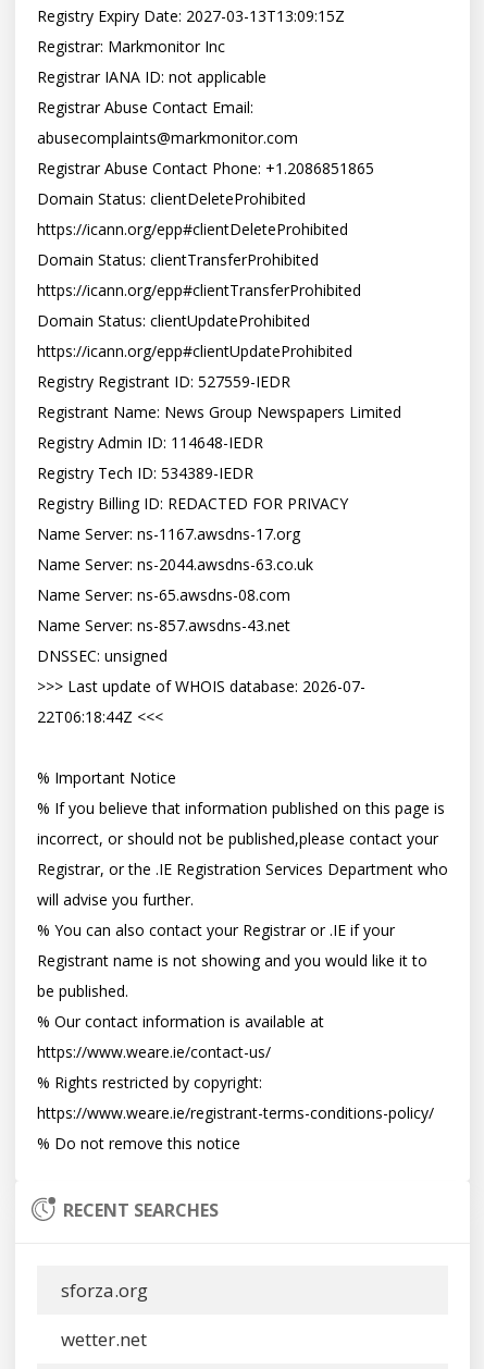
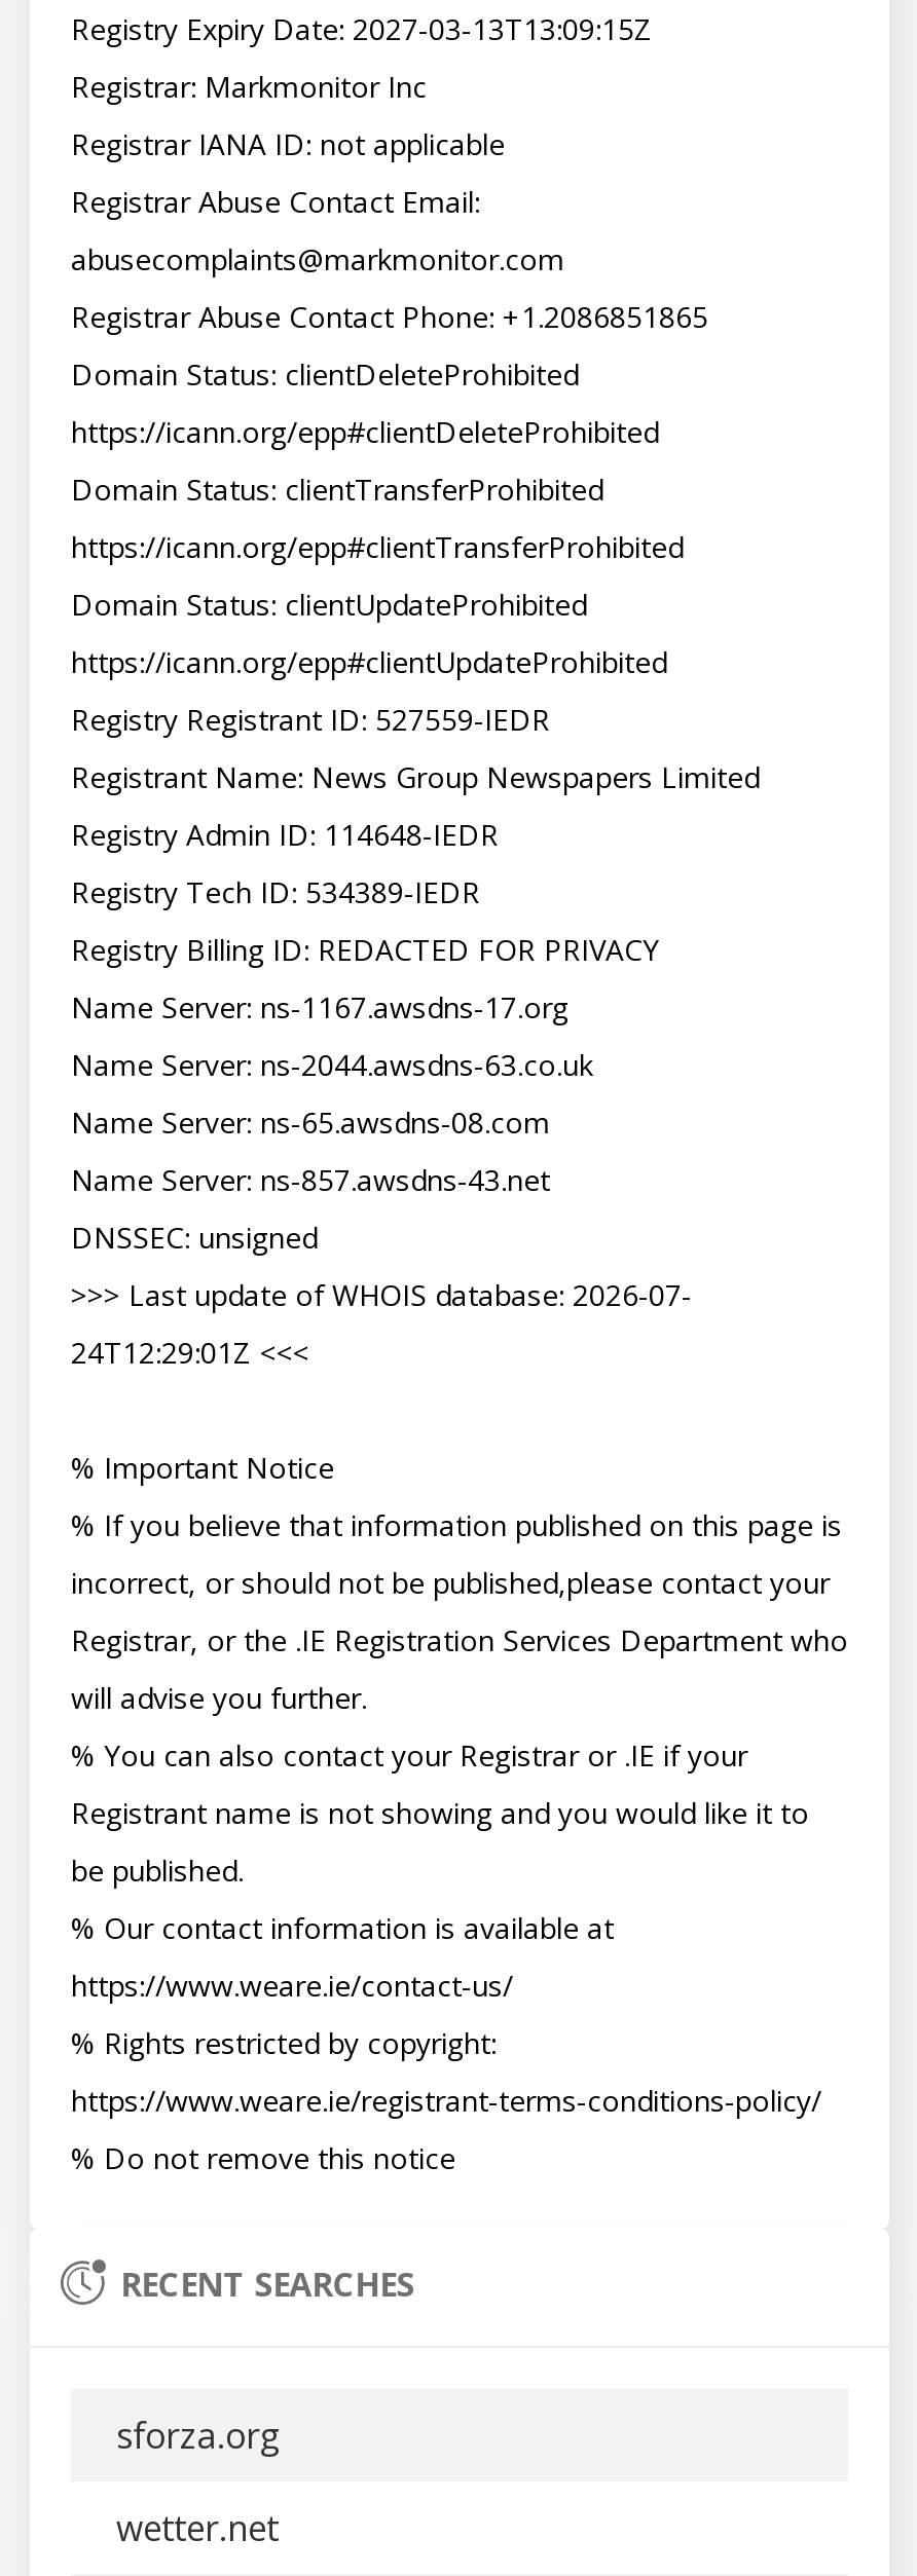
[37,706,163,727] 22T06:18:44Z <<< -> [71,1332,309,1371] 24T12:29:01Z <<<

